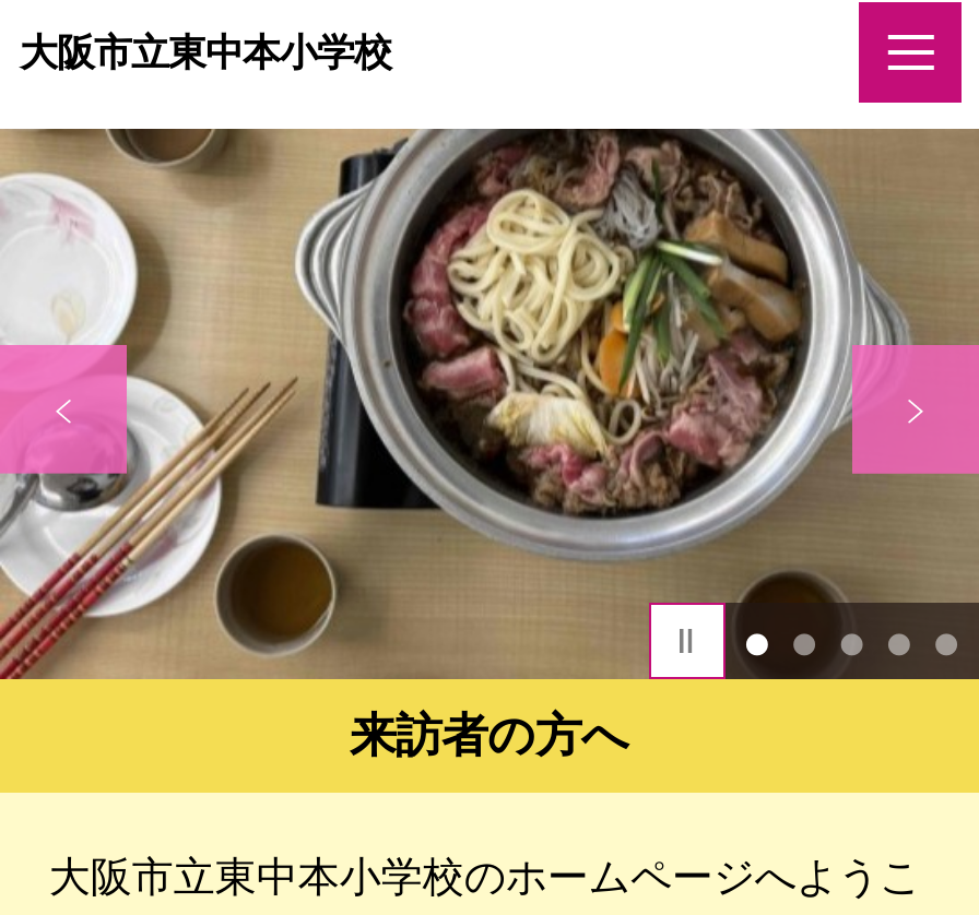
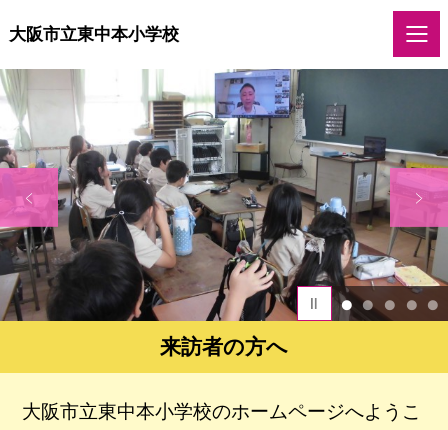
[7,127,972,679] [image] -> [3,68,445,322] [image]

